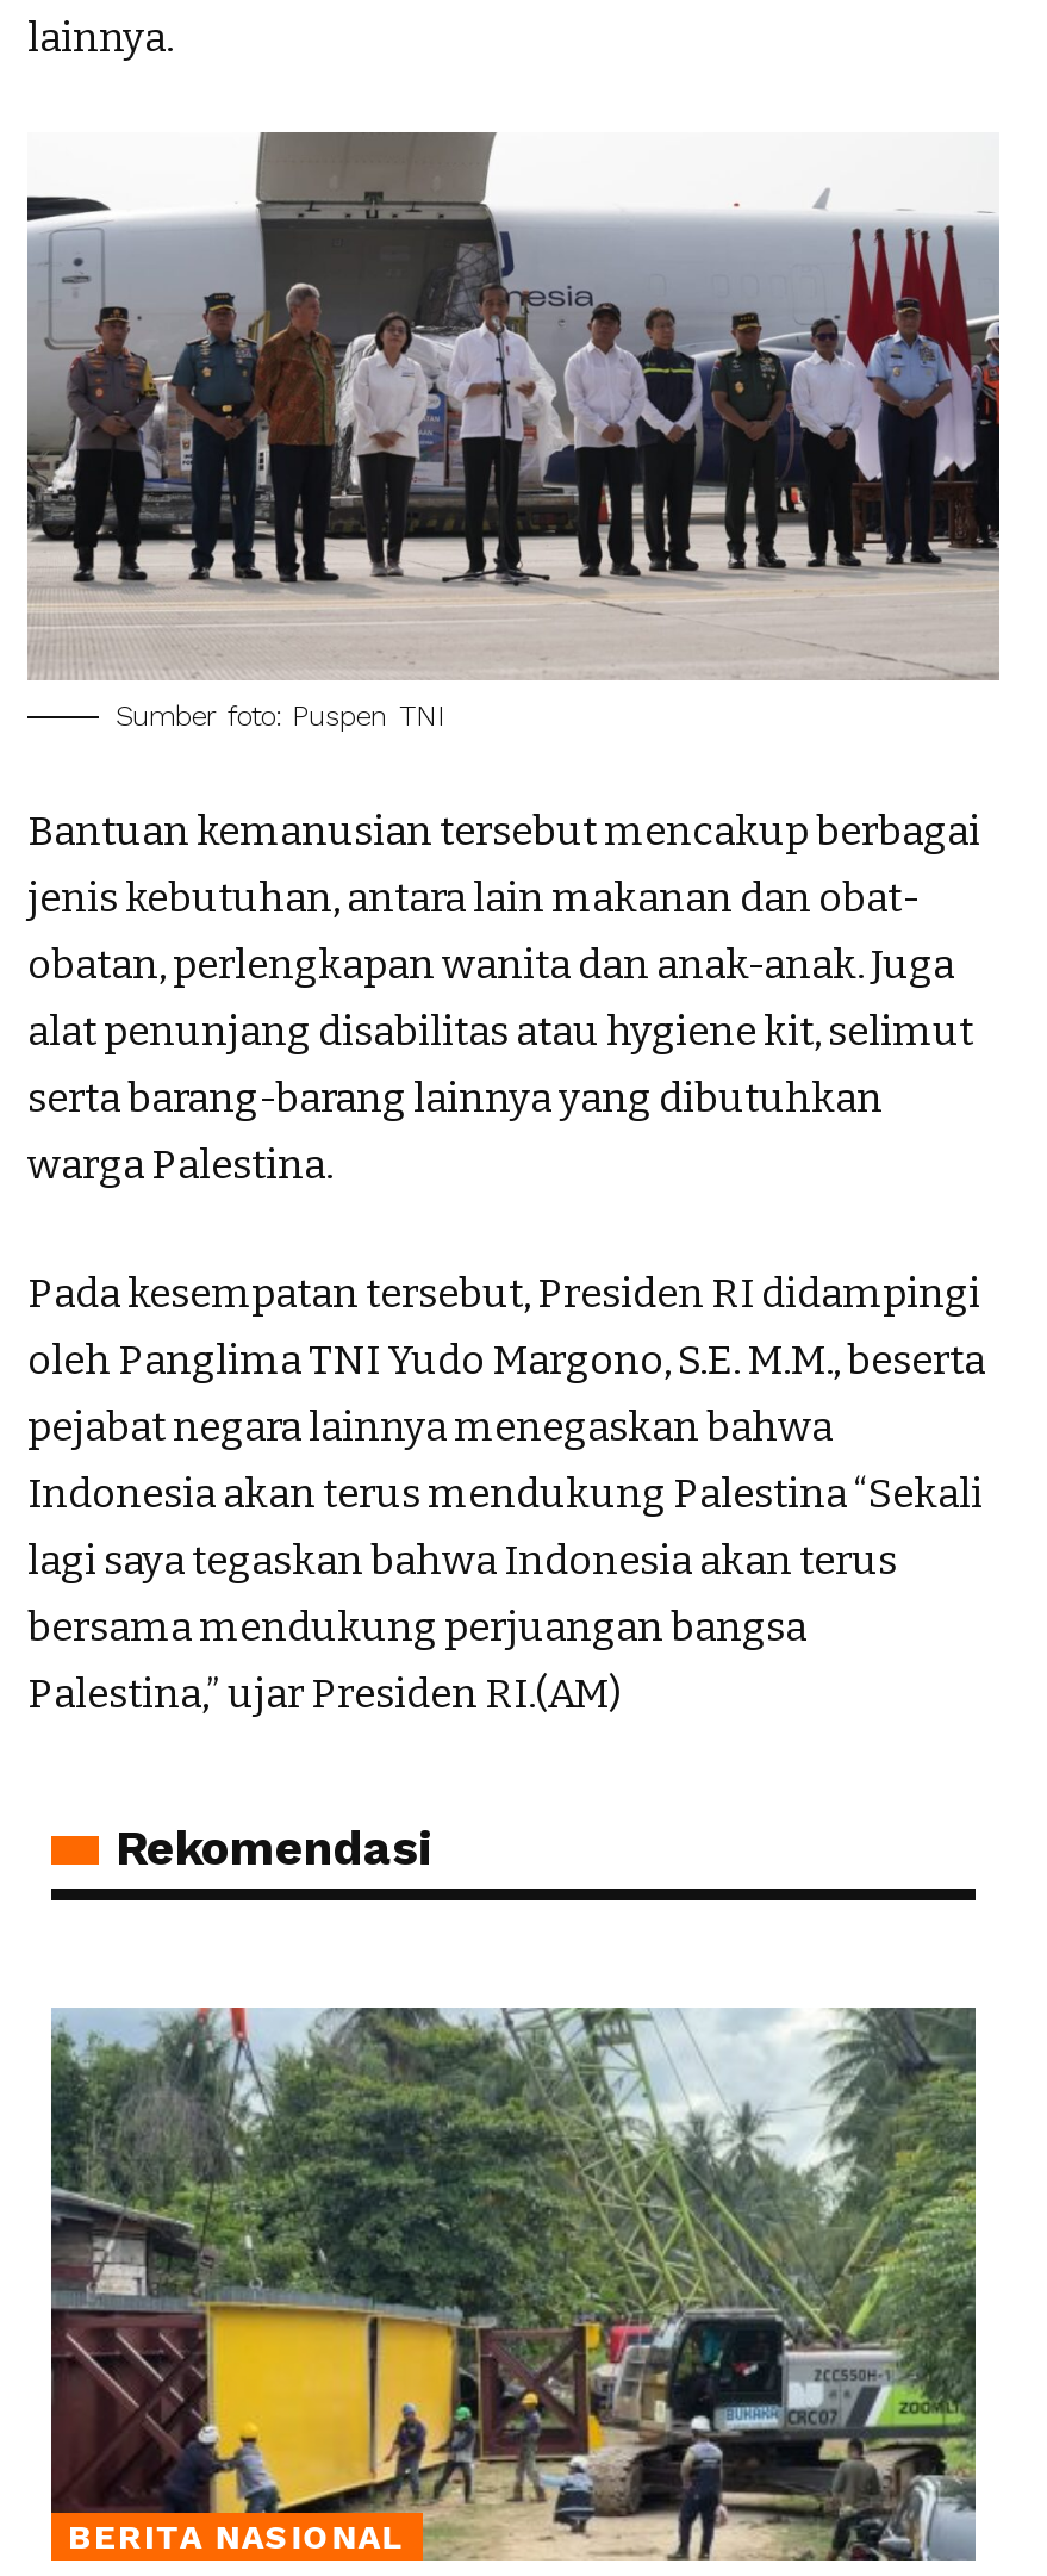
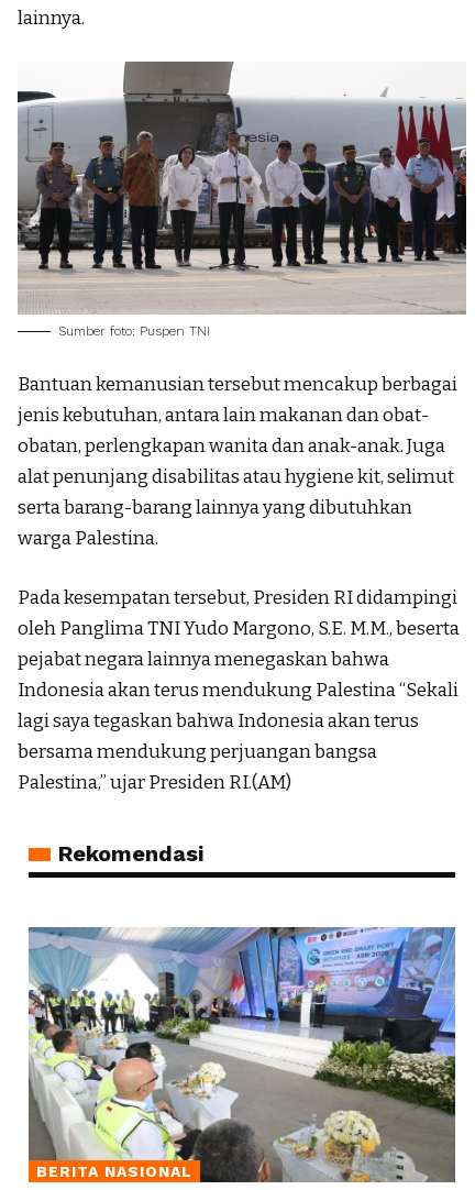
[49,2005,978,2563] [image] -> [27,926,456,1183] [image]

